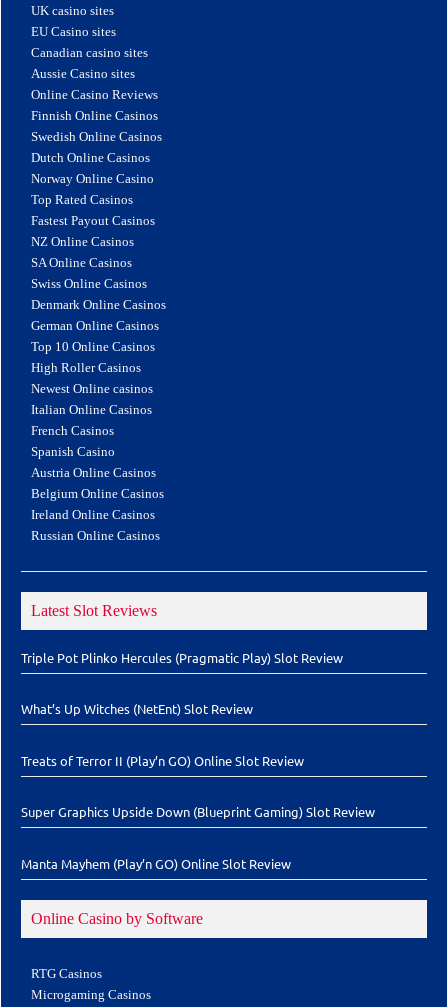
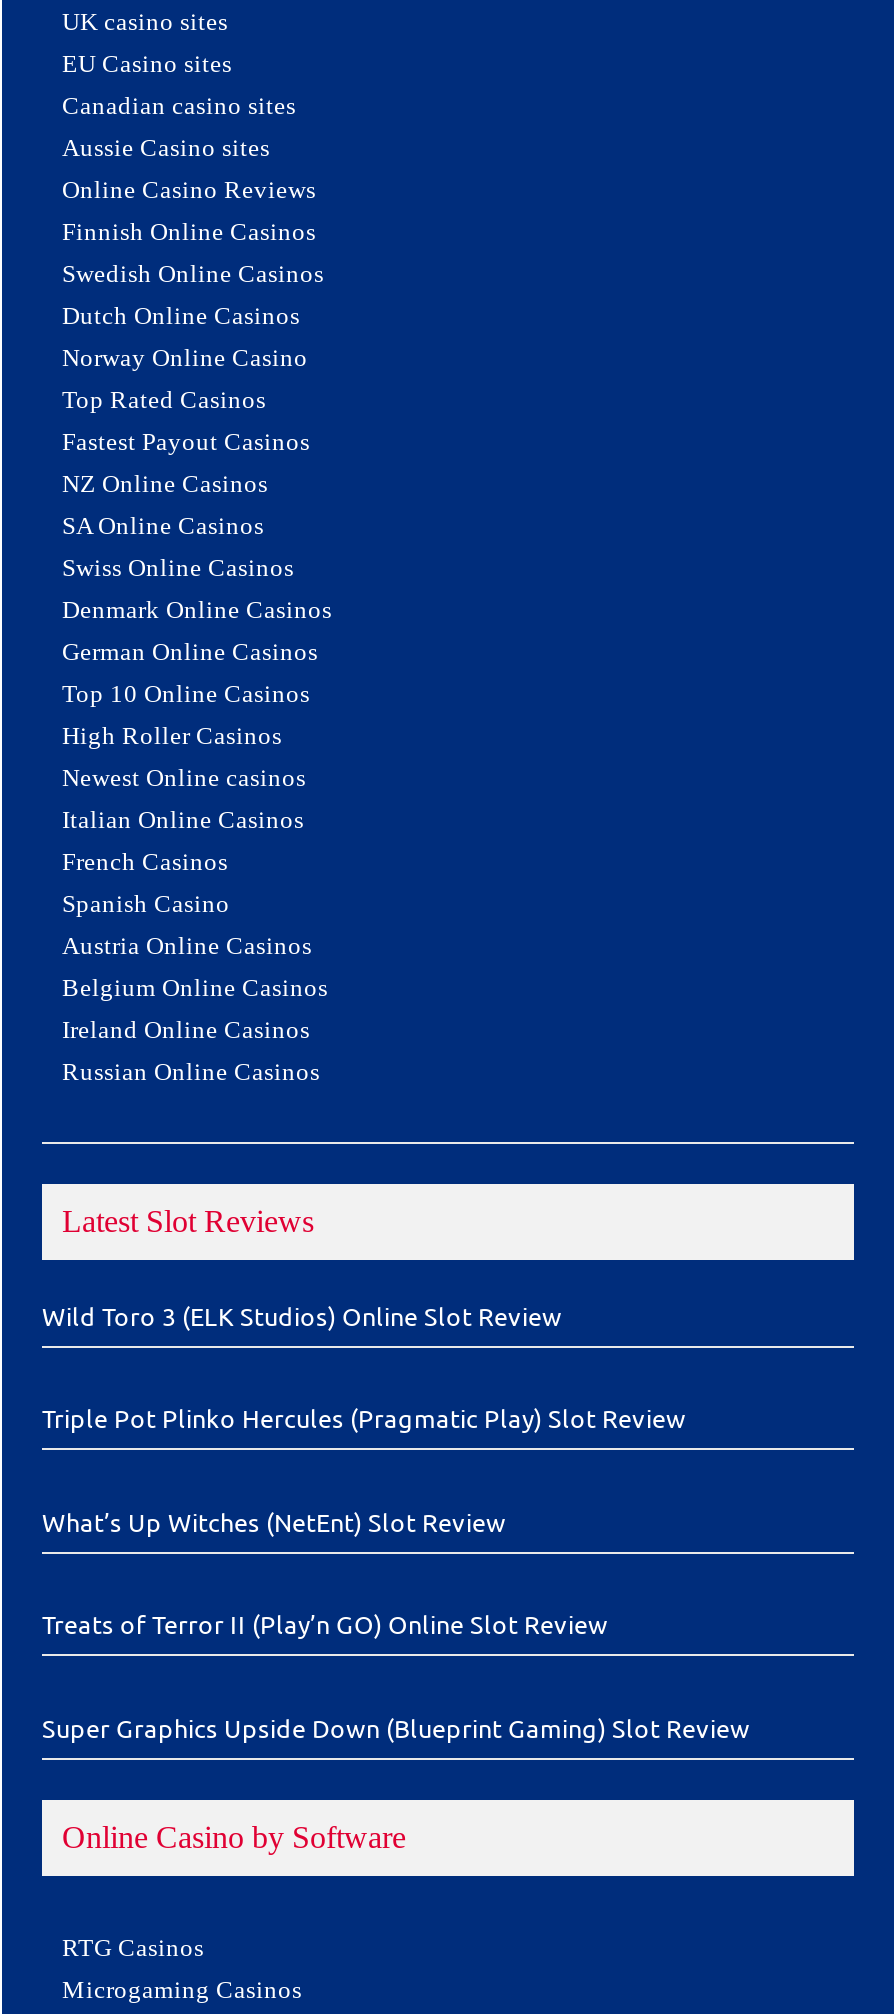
none -> [42,1297,562,1331] Wild Toro 3 (ELK Studios) Online Slot Review
moved [21,649,375,820] -> [42,1400,750,1743]: Triple Pot Plinko Hercules (Pragmatic Play) Slot Review | What’s Up Witches (NetEnt) Slot Review | Treats of Terror II (Play’n GO) Online Slot Review | Super Graphics Upside Down (Blueprint Gaming) Slot Review
[21,855,291,872] Manta Mayhem (Play’n GO) Online Slot Review -> none

